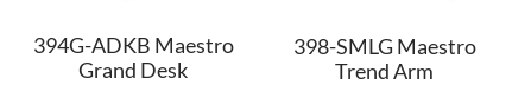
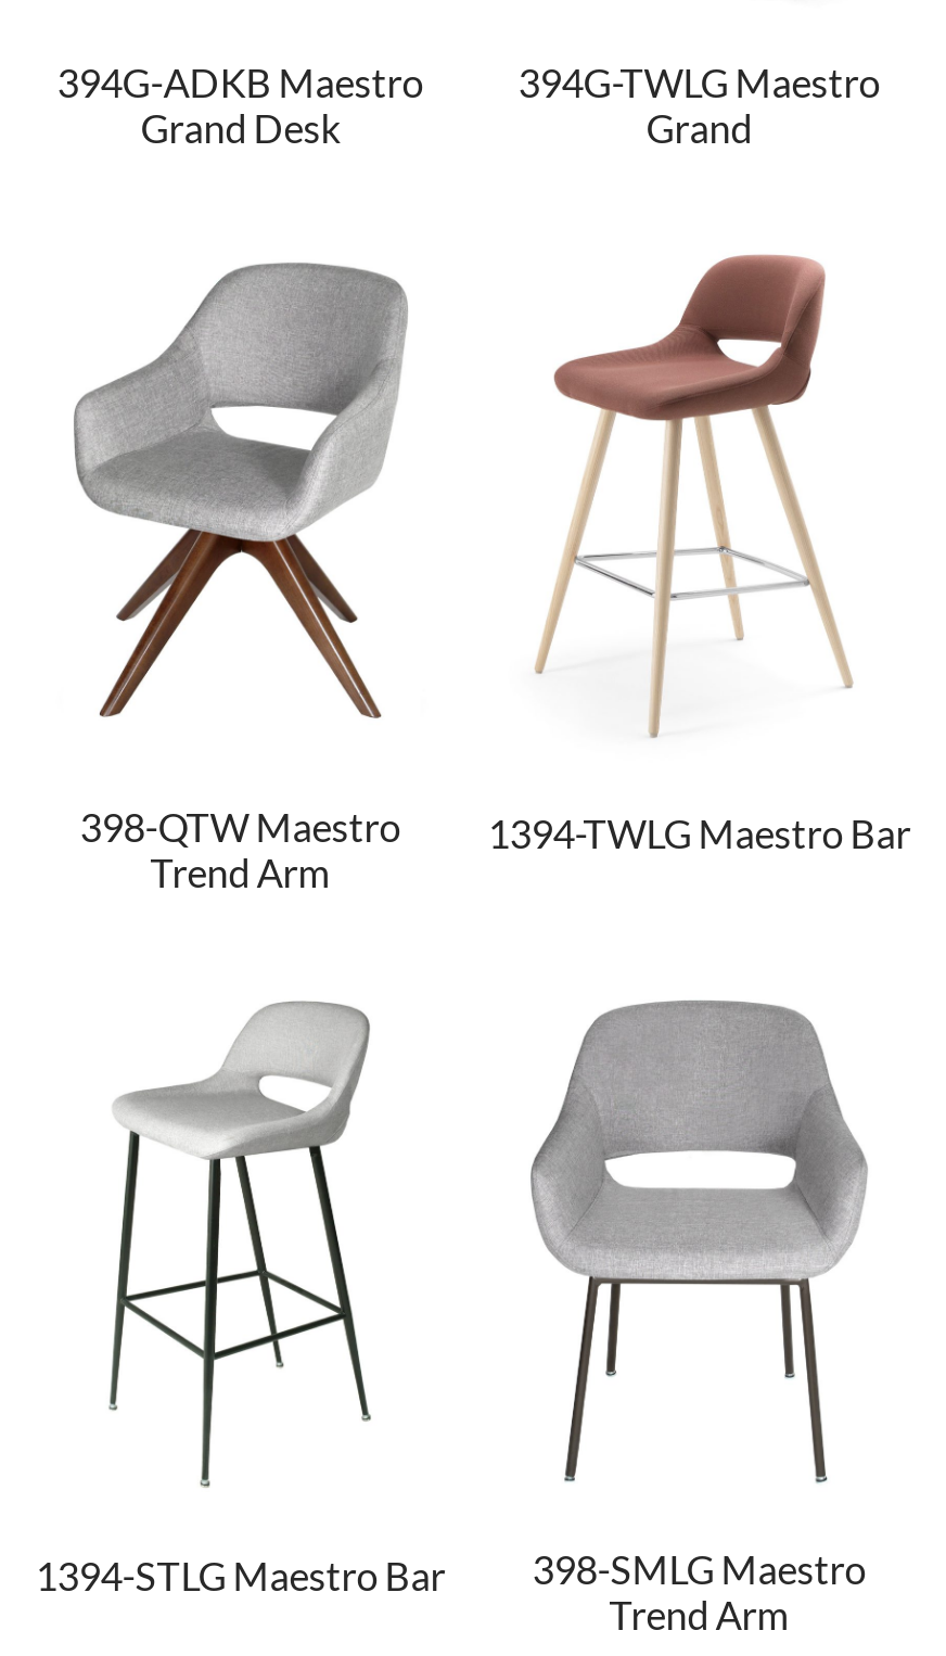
none -> [518,60,880,153] 394G-TWLG Maestro | Grand
none -> [35,998,445,1600] [image] | 1394-STLG Maestro Bar
none -> [73,260,409,896] [image] | 398-QTW Maestro | Trend Arm
none -> [488,252,911,857] [image] | 1394-TWLG Maestro Bar
none -> [528,998,869,1485] [image]

